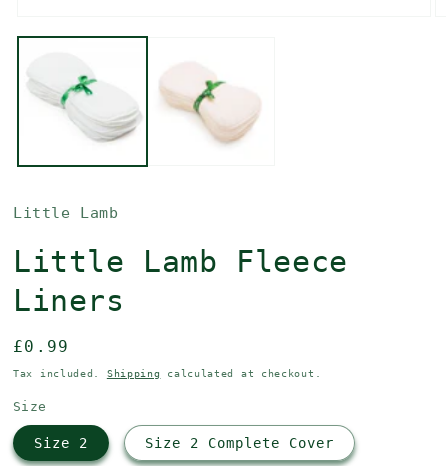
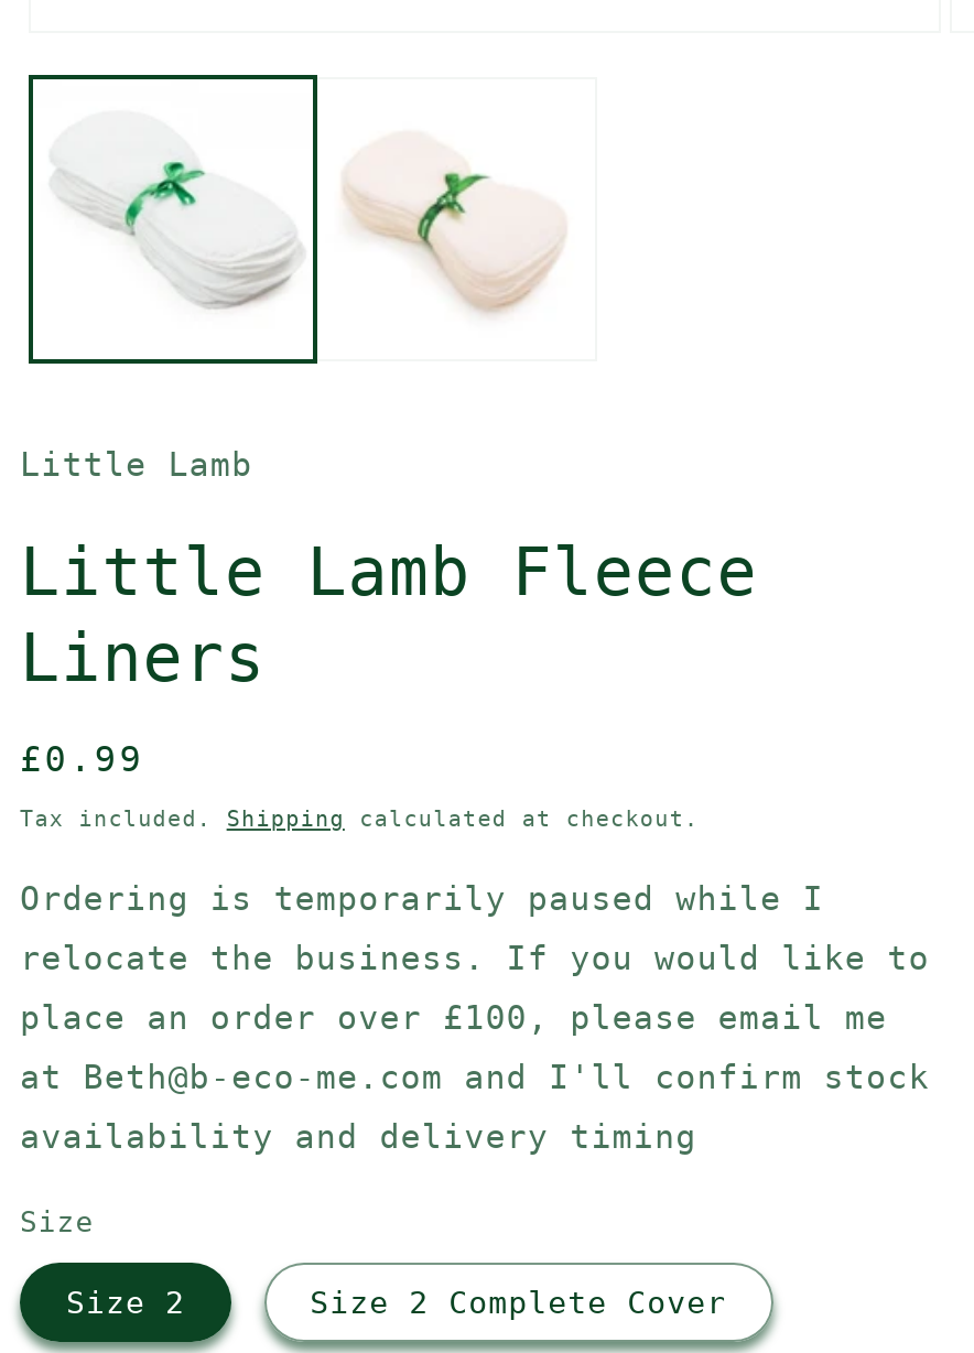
none -> [20,878,929,1156] Ordering is temporarily paused while I | relocate the business. If you would like to | place an order over £100, please email me | at Beth@b-eco-me.com and I'll confirm stock | availability and delivery timing

